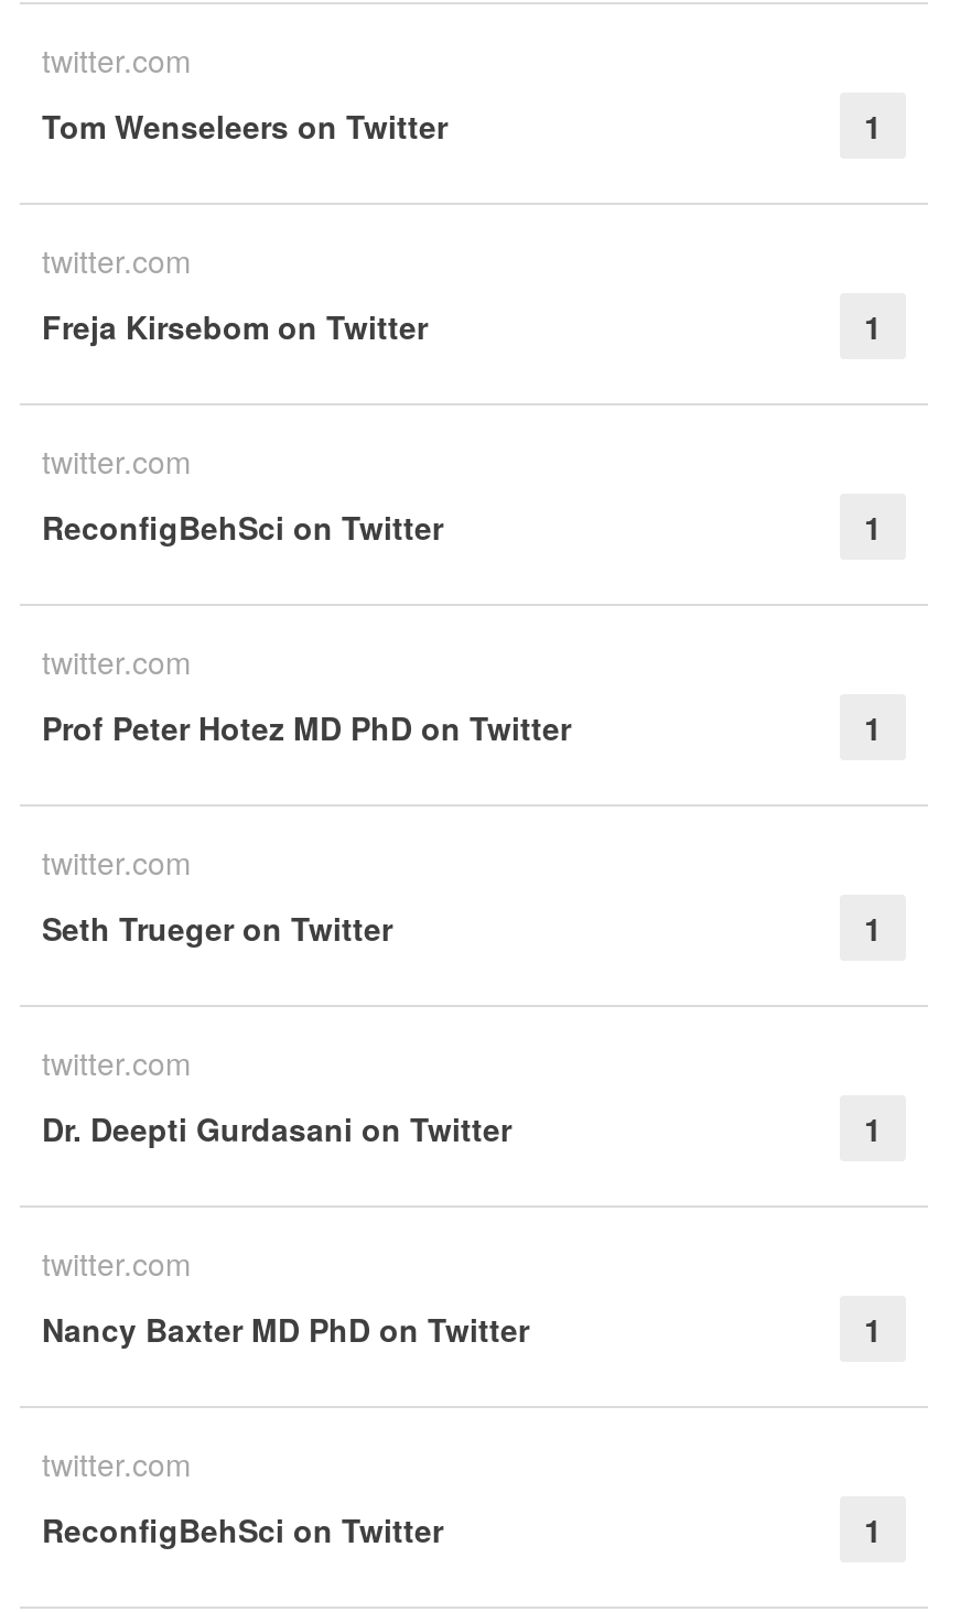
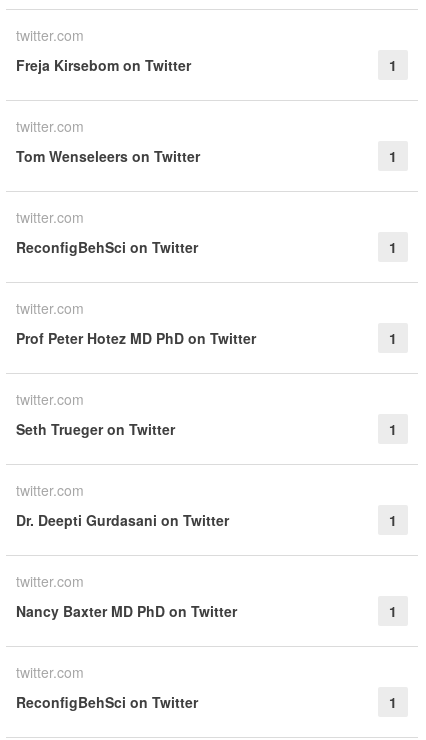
moved [42,104,447,148] -> [16,146,200,166]: Tom Wenseleers on Twitter
moved [42,304,428,348] -> [16,55,191,75]: Freja Kirsebom on Twitter

